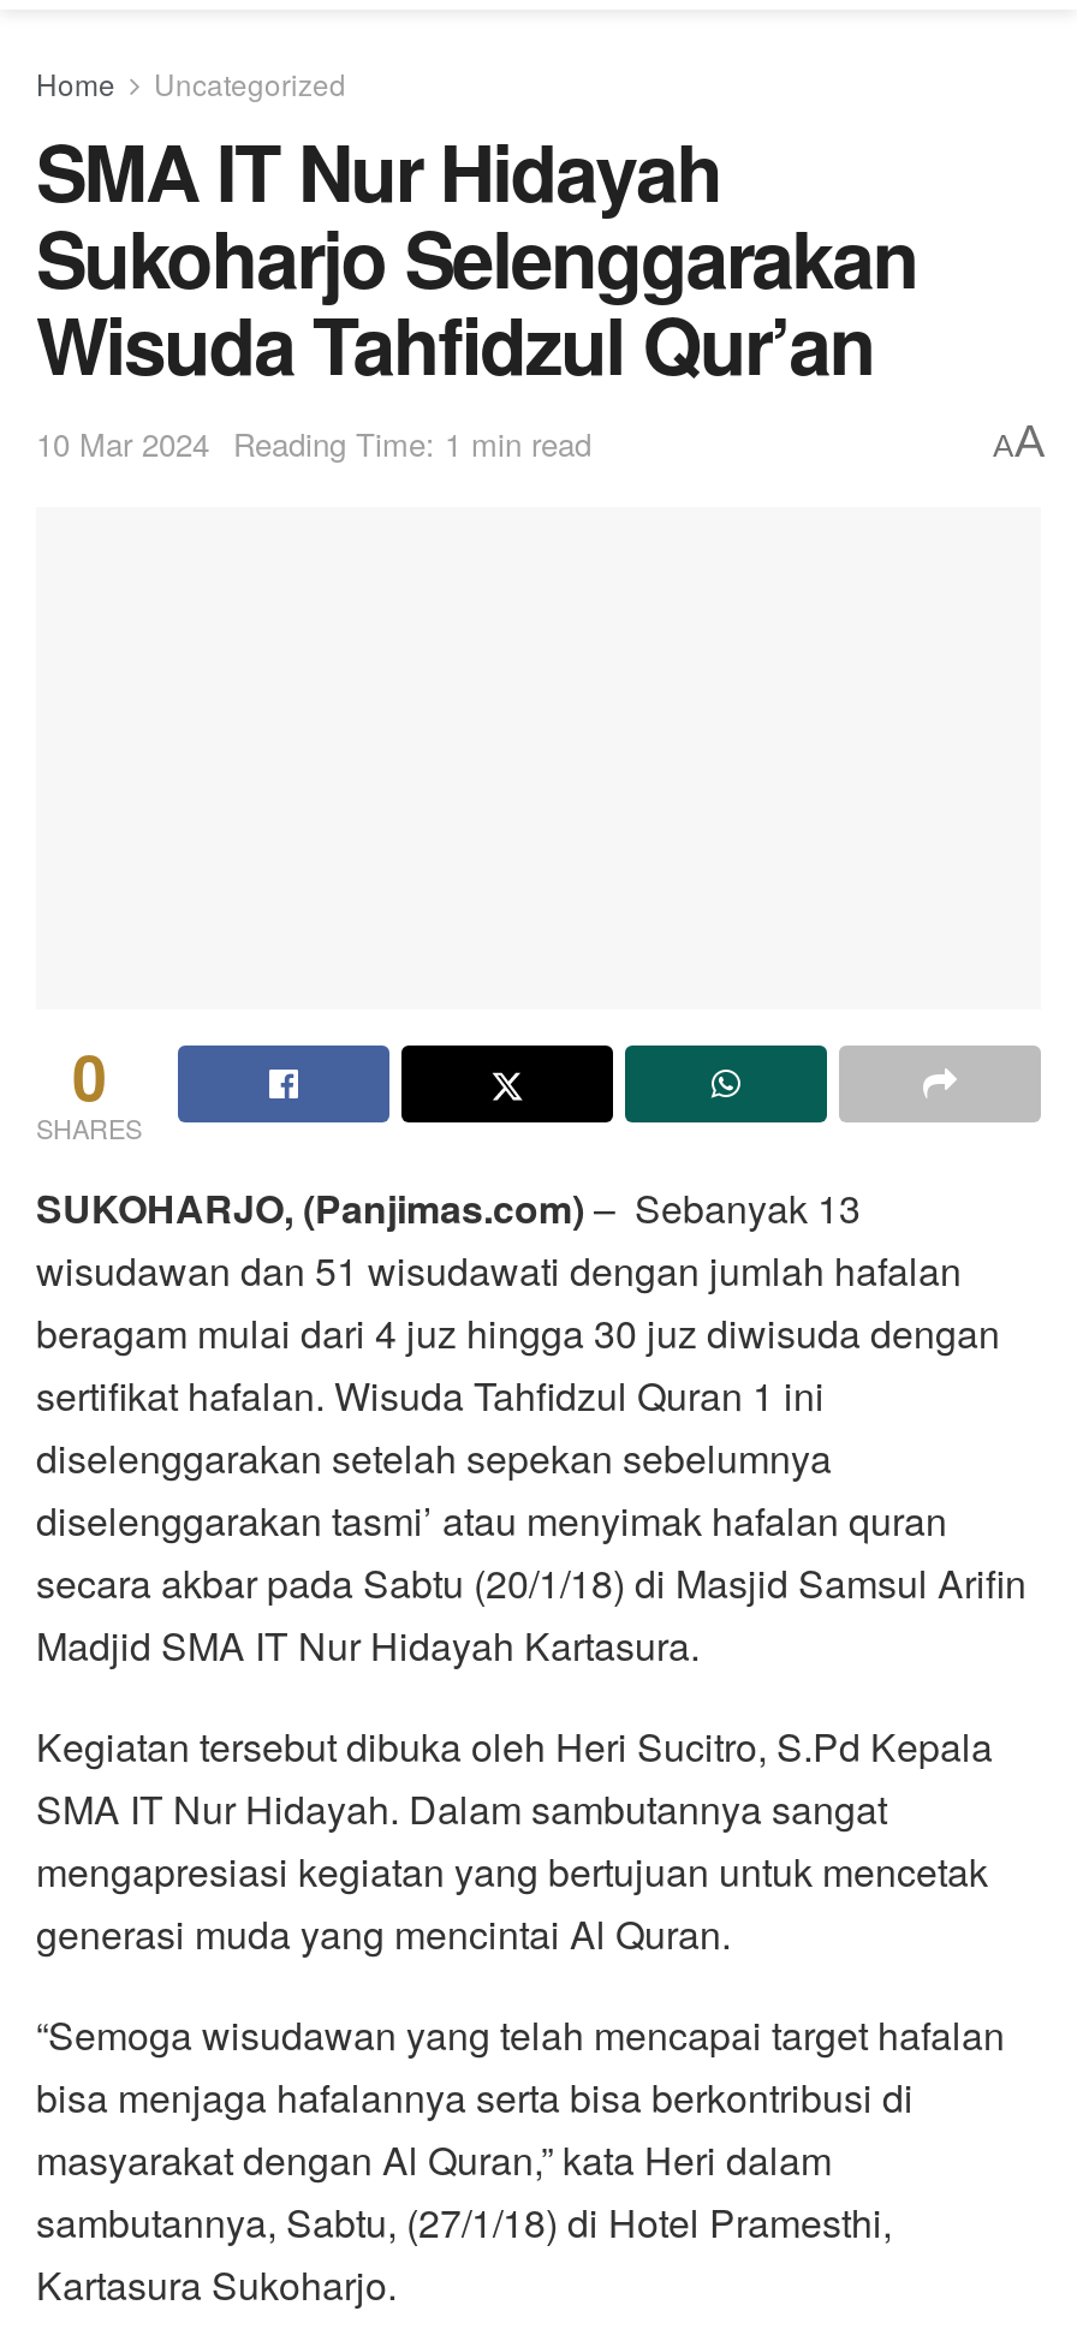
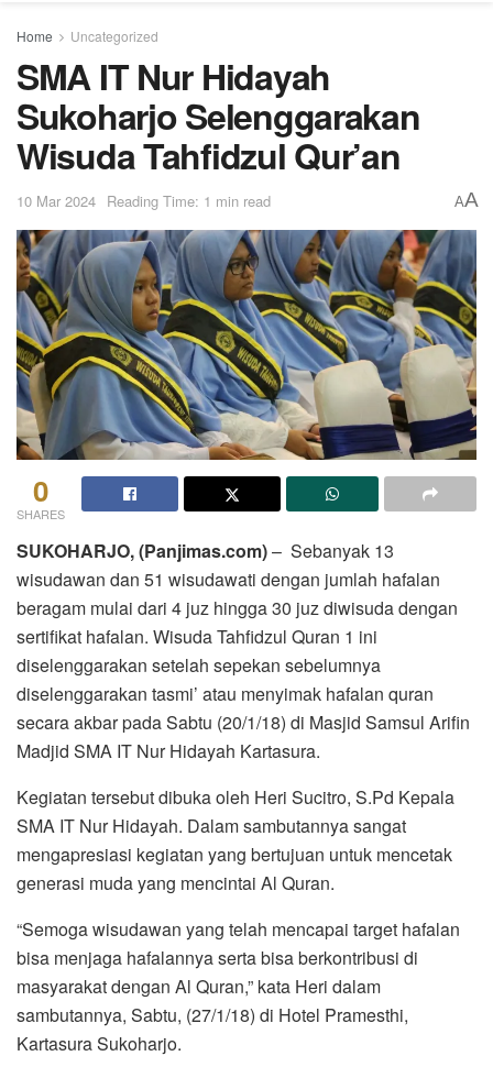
none -> [15,229,478,461] [image]

